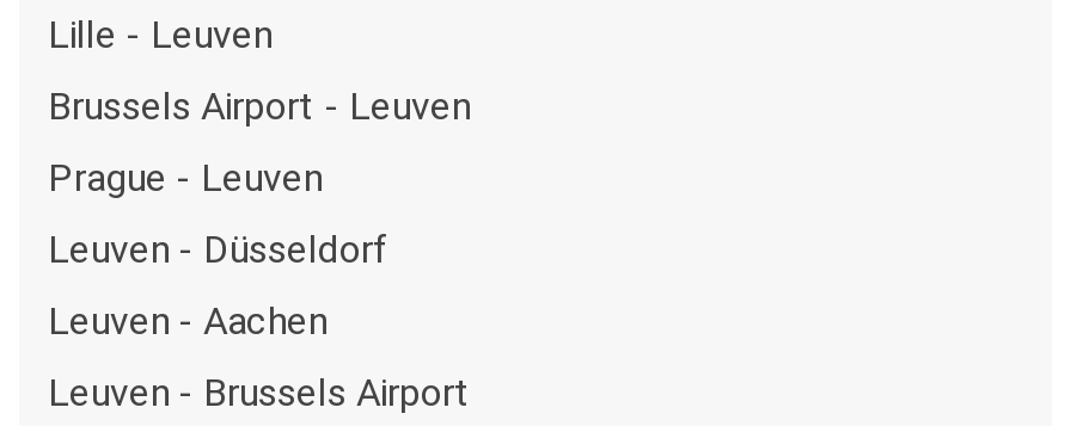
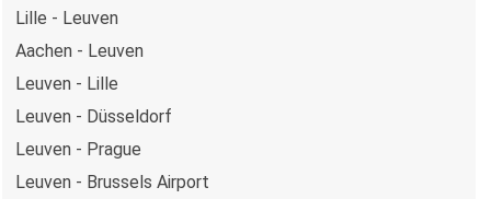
[48,82,471,128] Brussels Airport - Leuven -> [15,40,144,61] Aachen - Leuven
[48,154,323,199] Prague - Leuven -> [15,73,118,93] Leuven - Lille
[48,297,328,342] Leuven - Aachen -> [15,138,141,159] Leuven - Prague

